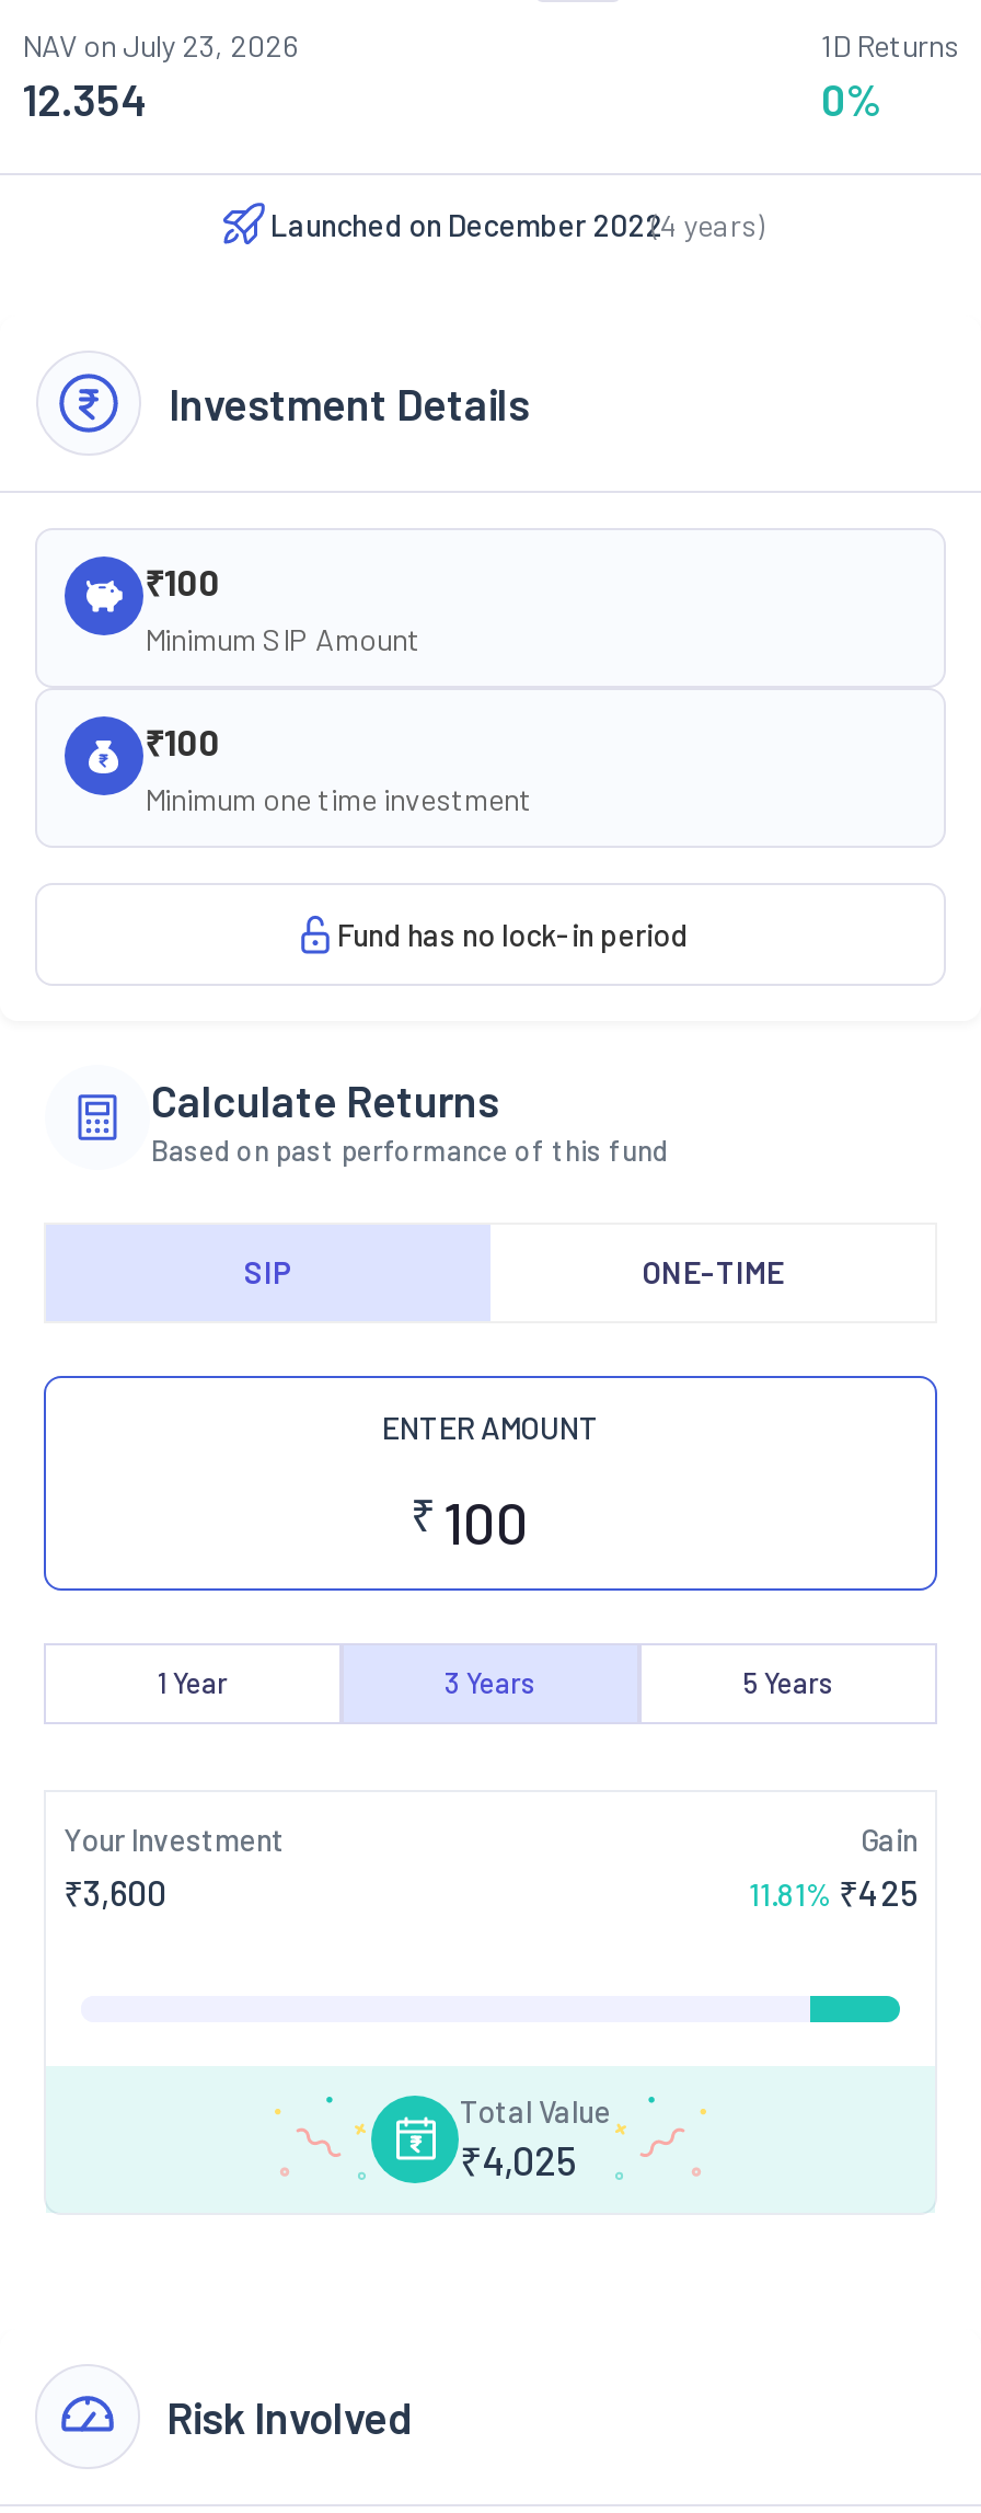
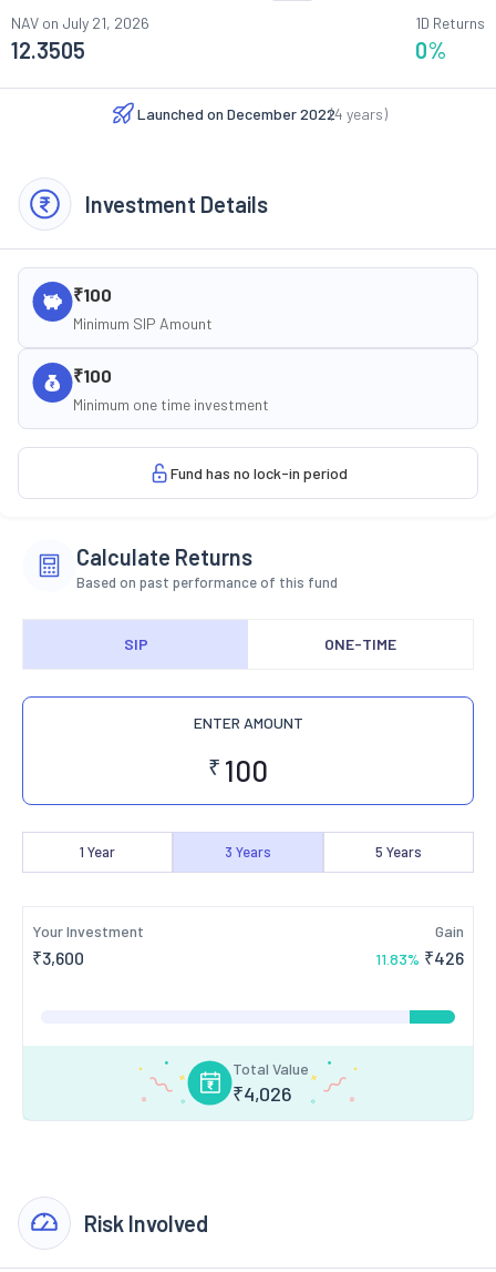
[22,26,300,64] NAV on July 23, 2026 -> [11,13,149,32] NAV on July 21, 2026
[22,72,147,125] 12.354 -> [11,37,85,63] 12.3505
[749,1870,917,1912] 11.81% ₹425 -> [375,947,464,968] 11.83% ₹426
[460,2136,578,2184] ₹4,025 -> [232,1081,292,1106] ₹4,026

